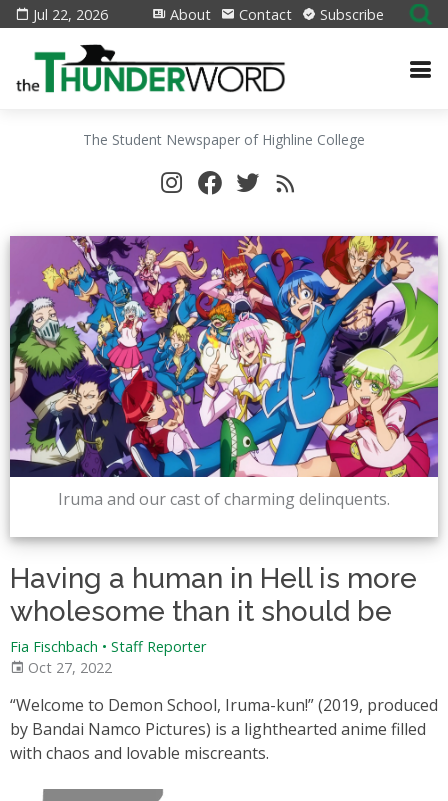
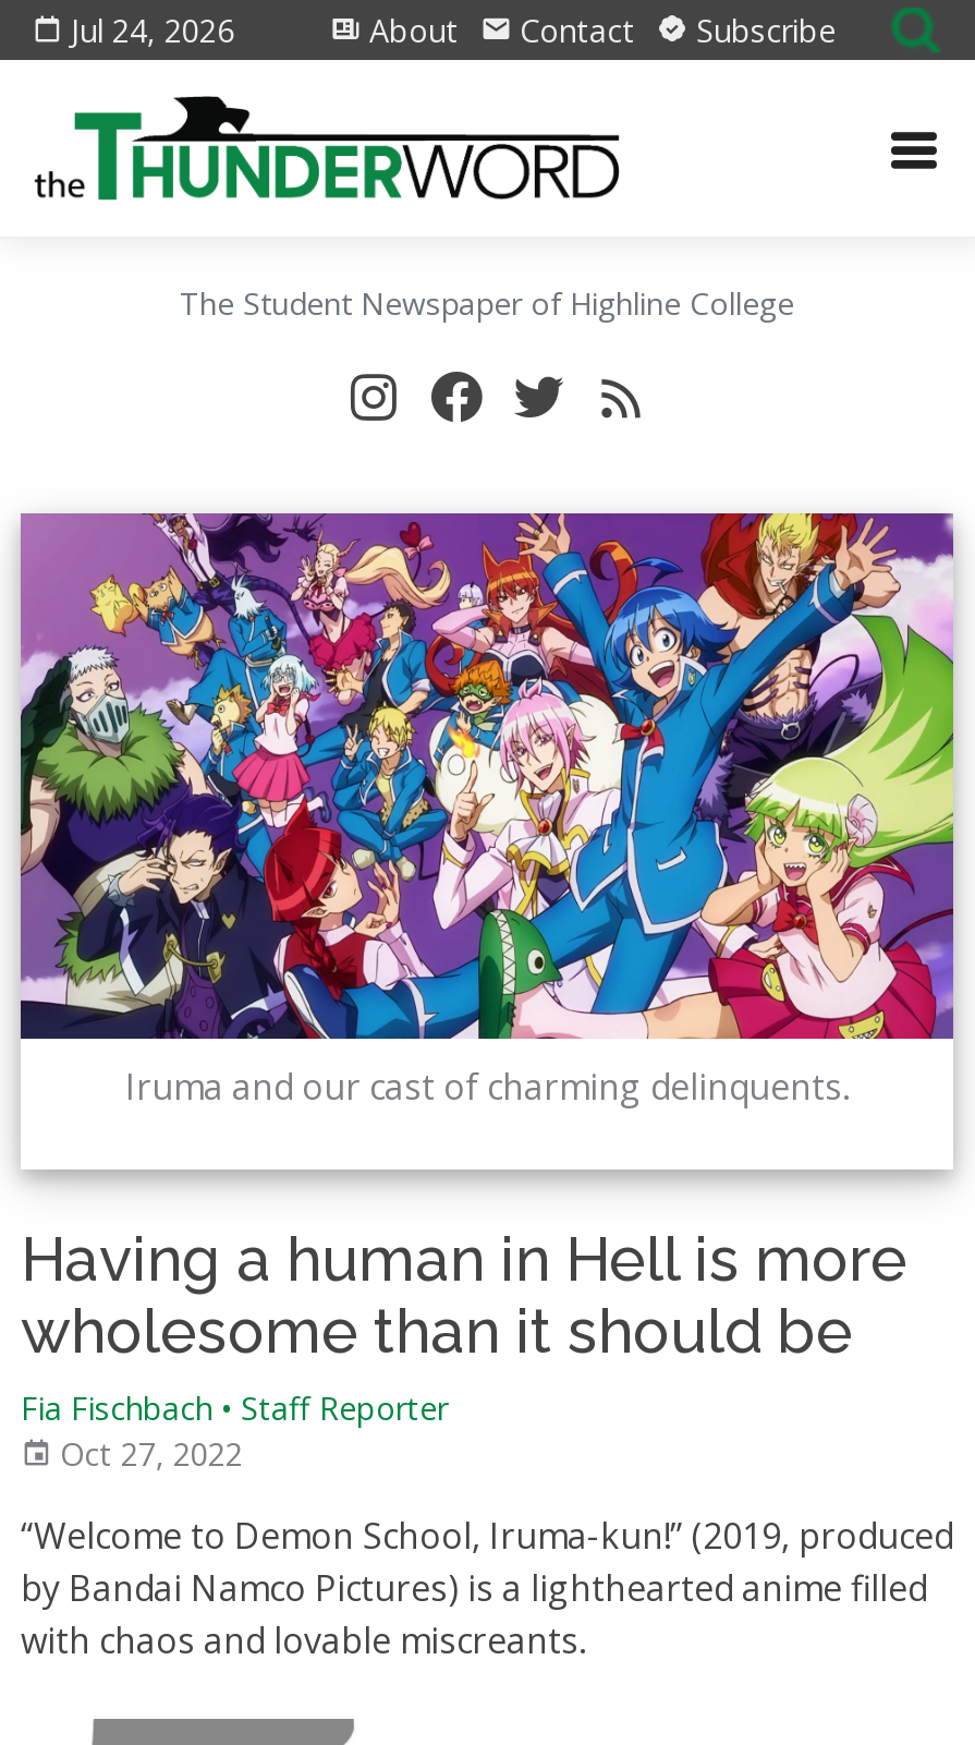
[33,5,108,24] Jul 22, 2026 -> [71,10,234,51] Jul 24, 2026

